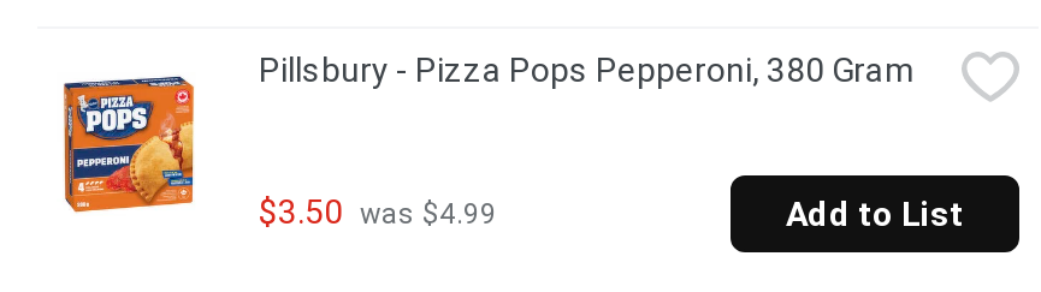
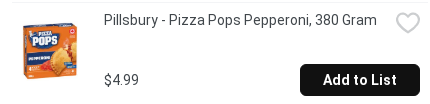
[259,193,497,231] $3.50 was $4.99 -> [104,72,139,88] $4.99

